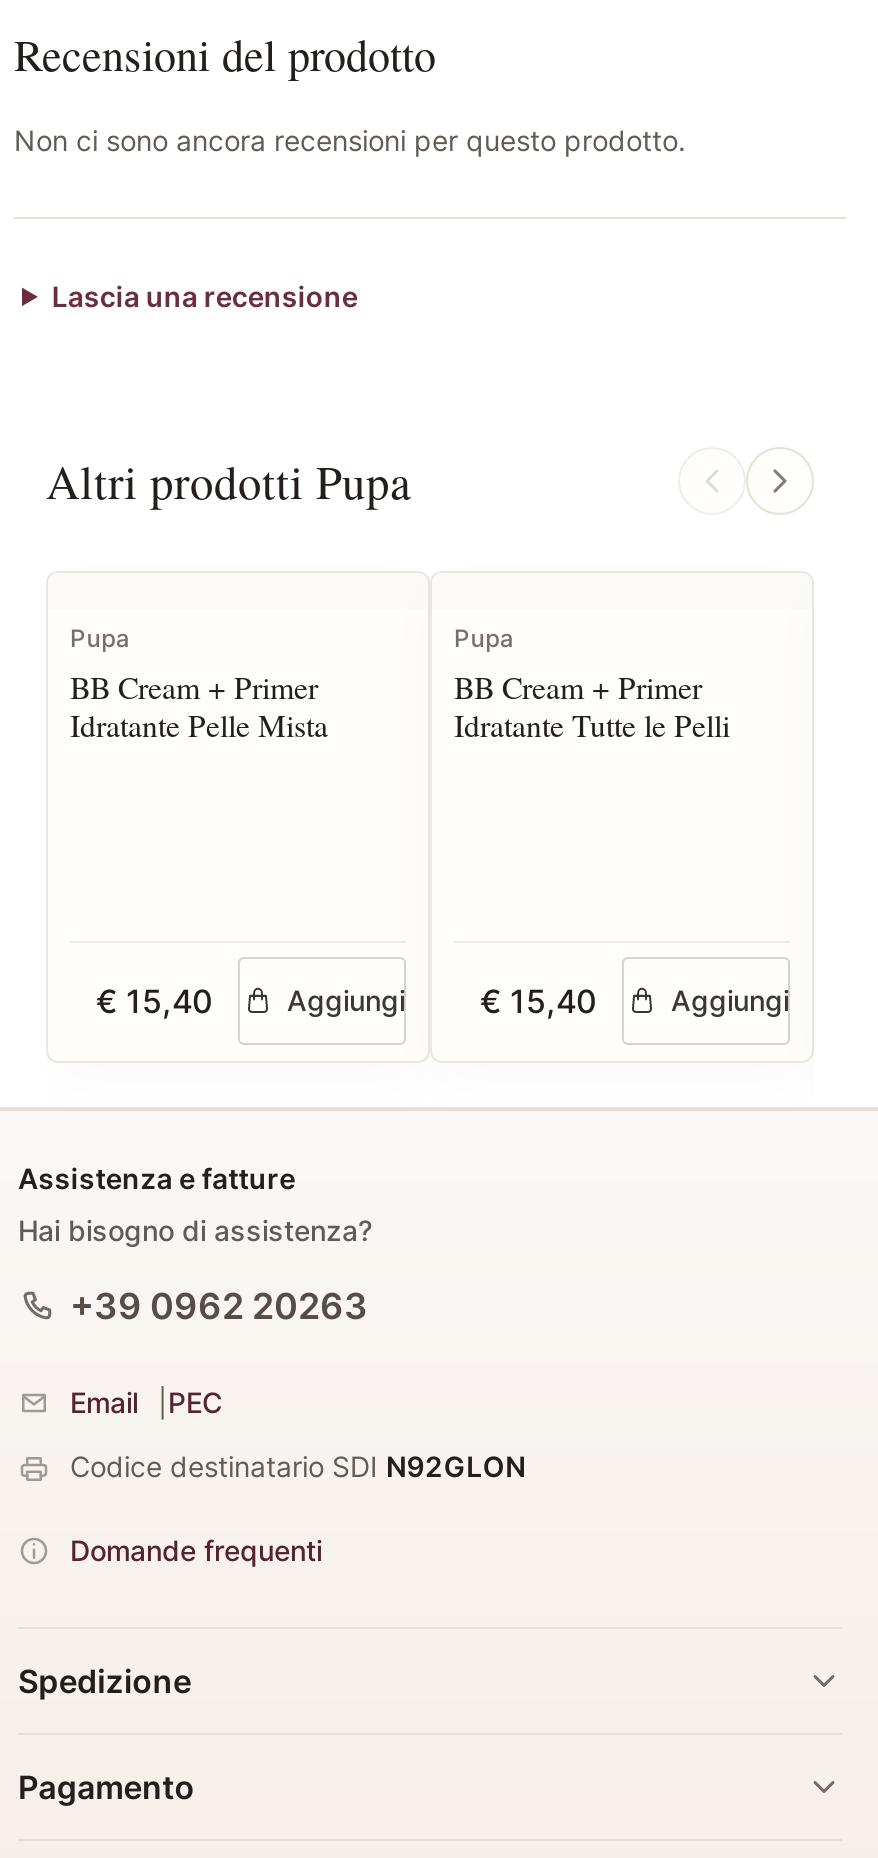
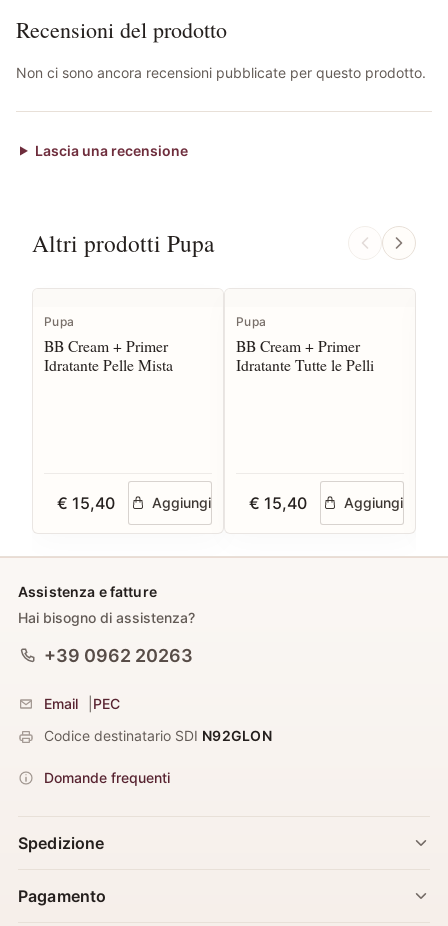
[14,122,686,156] Non ci sono ancora recensioni per questo prodotto. -> [16,63,426,80] Non ci sono ancora recensioni pubblicate per questo prodotto.

